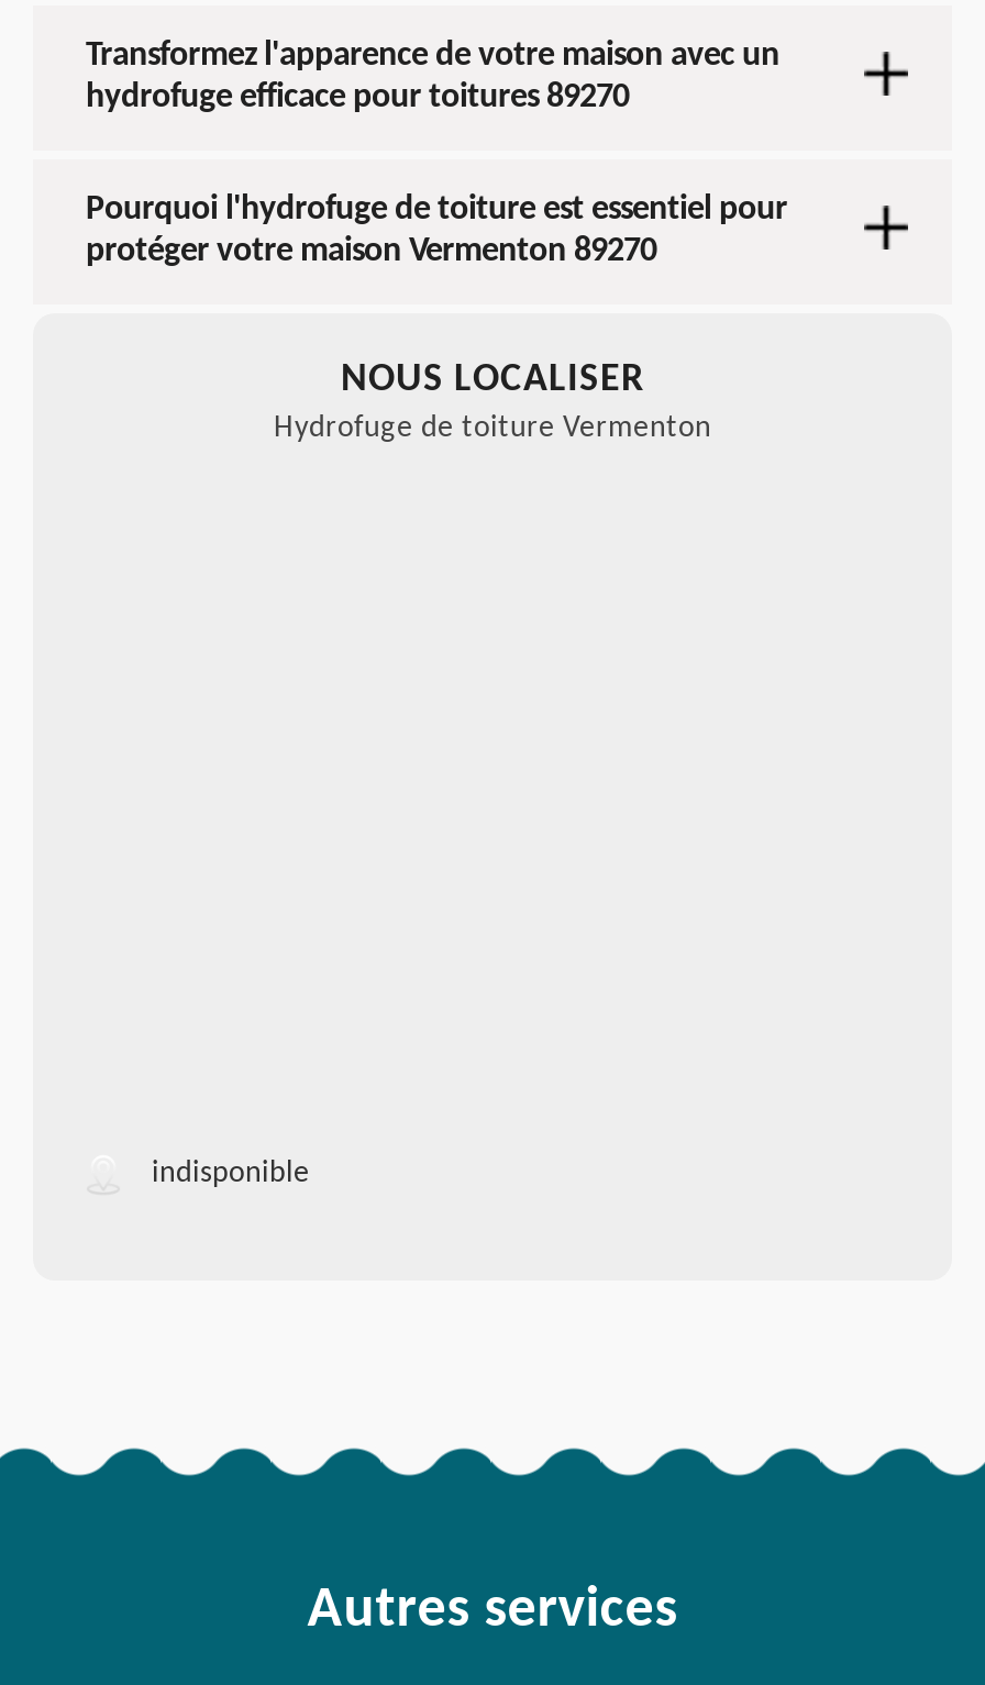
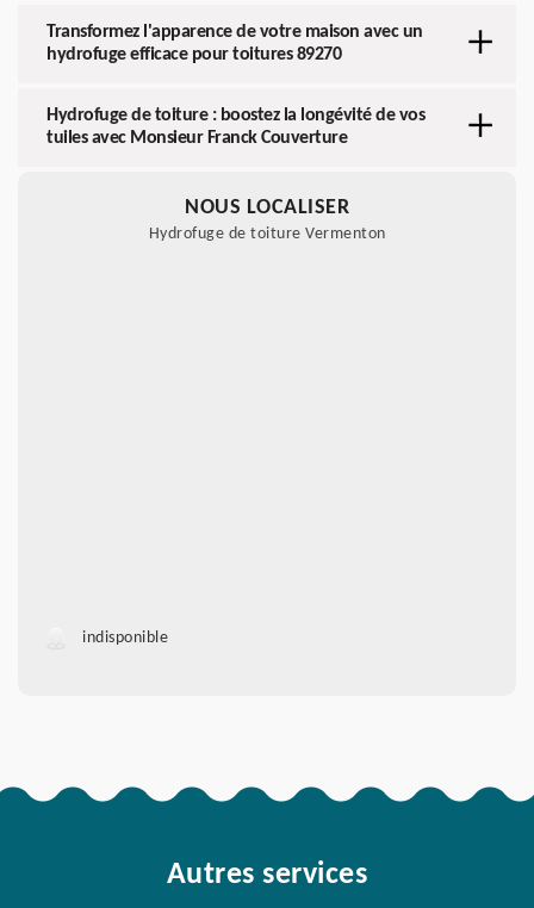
[86,193,787,270] Pourquoi l'hydrofuge de toiture est essentiel pour | protéger votre maison Vermenton 89270 -> [46,106,424,148] Hydrofuge de toiture : boostez la longévité de vos | tuiles avec Monsieur Franck Couverture

